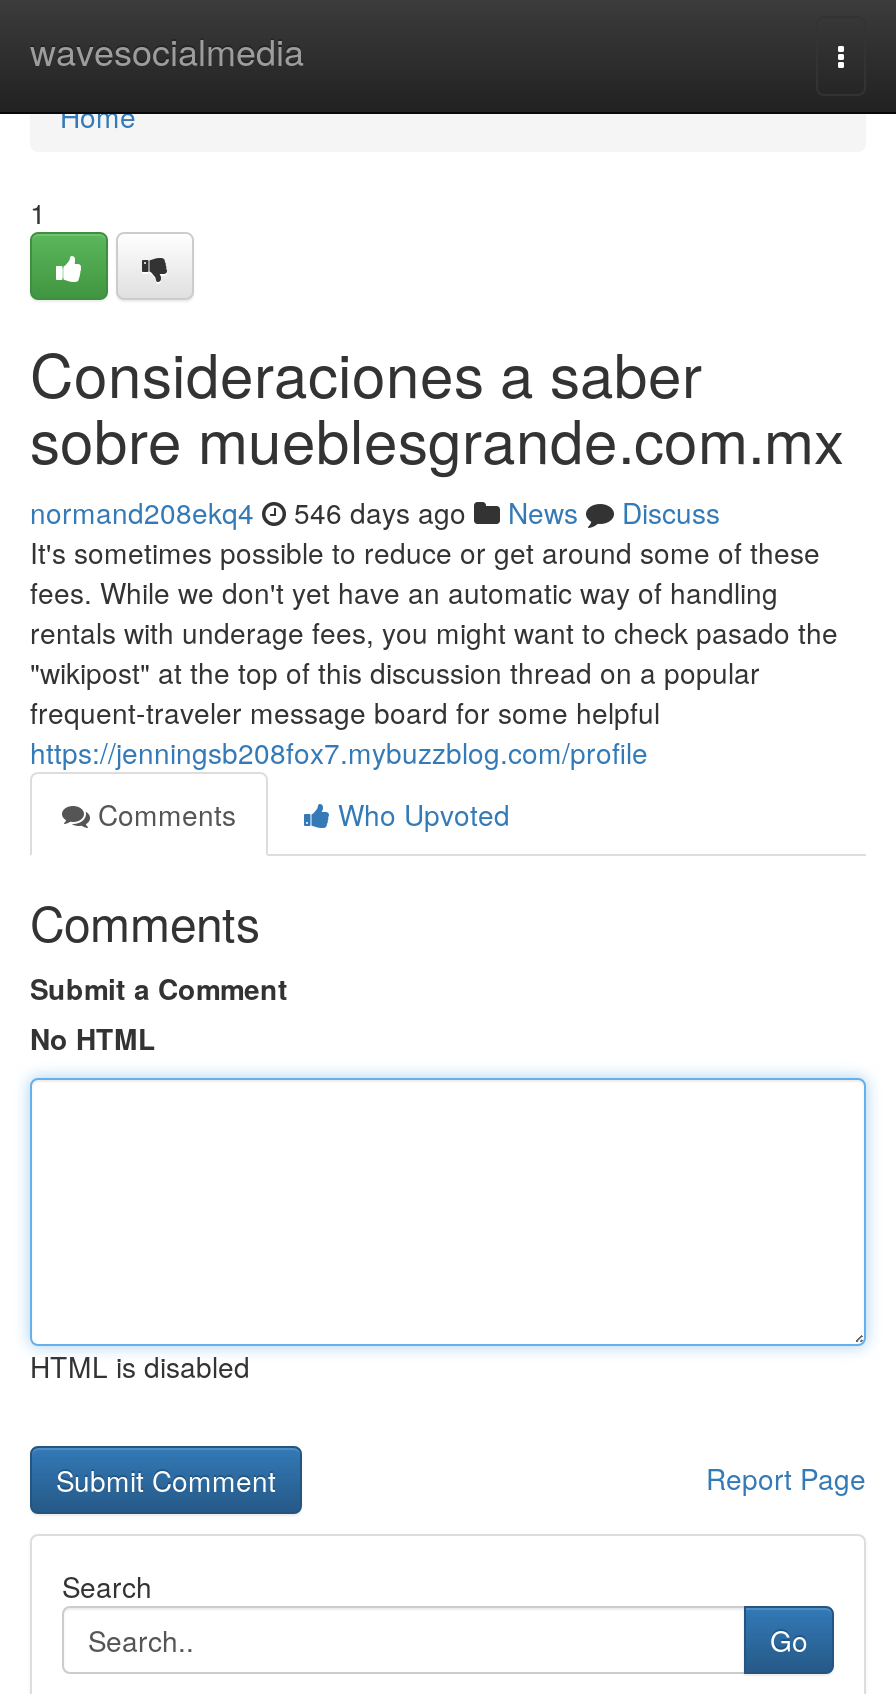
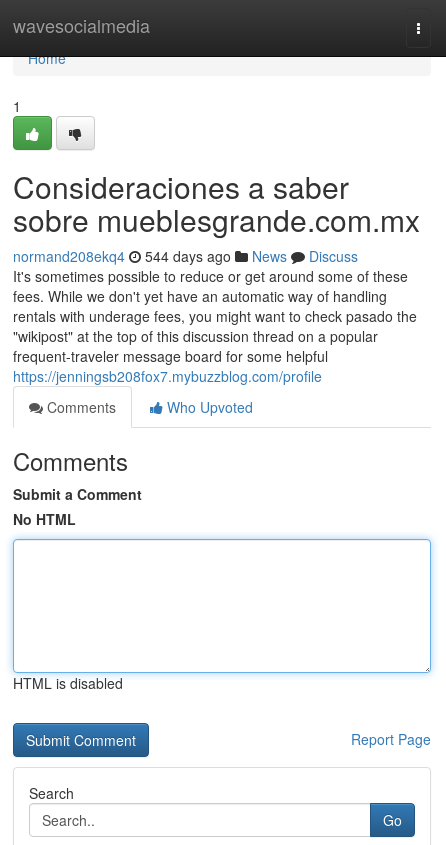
[30,492,720,532] normand208ekq4 546 days ago News Discuss -> [13,246,358,266] normand208ekq4 544 days ago News Discuss

